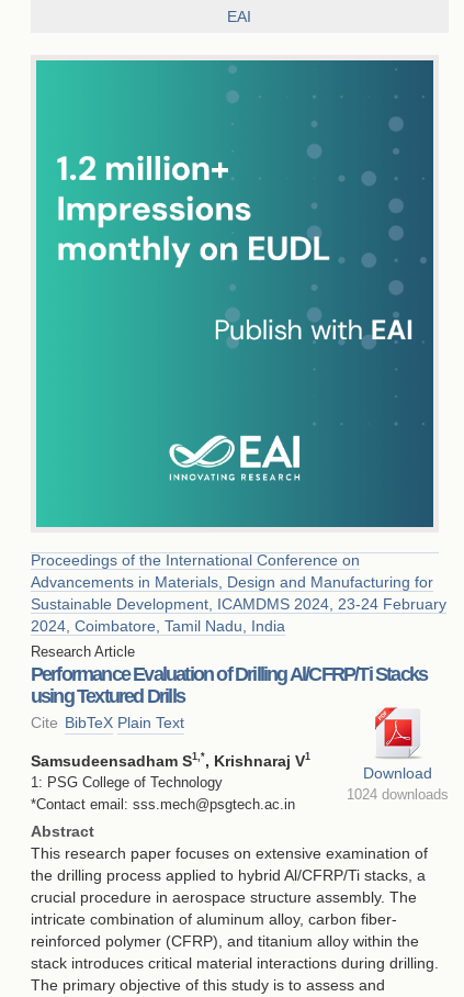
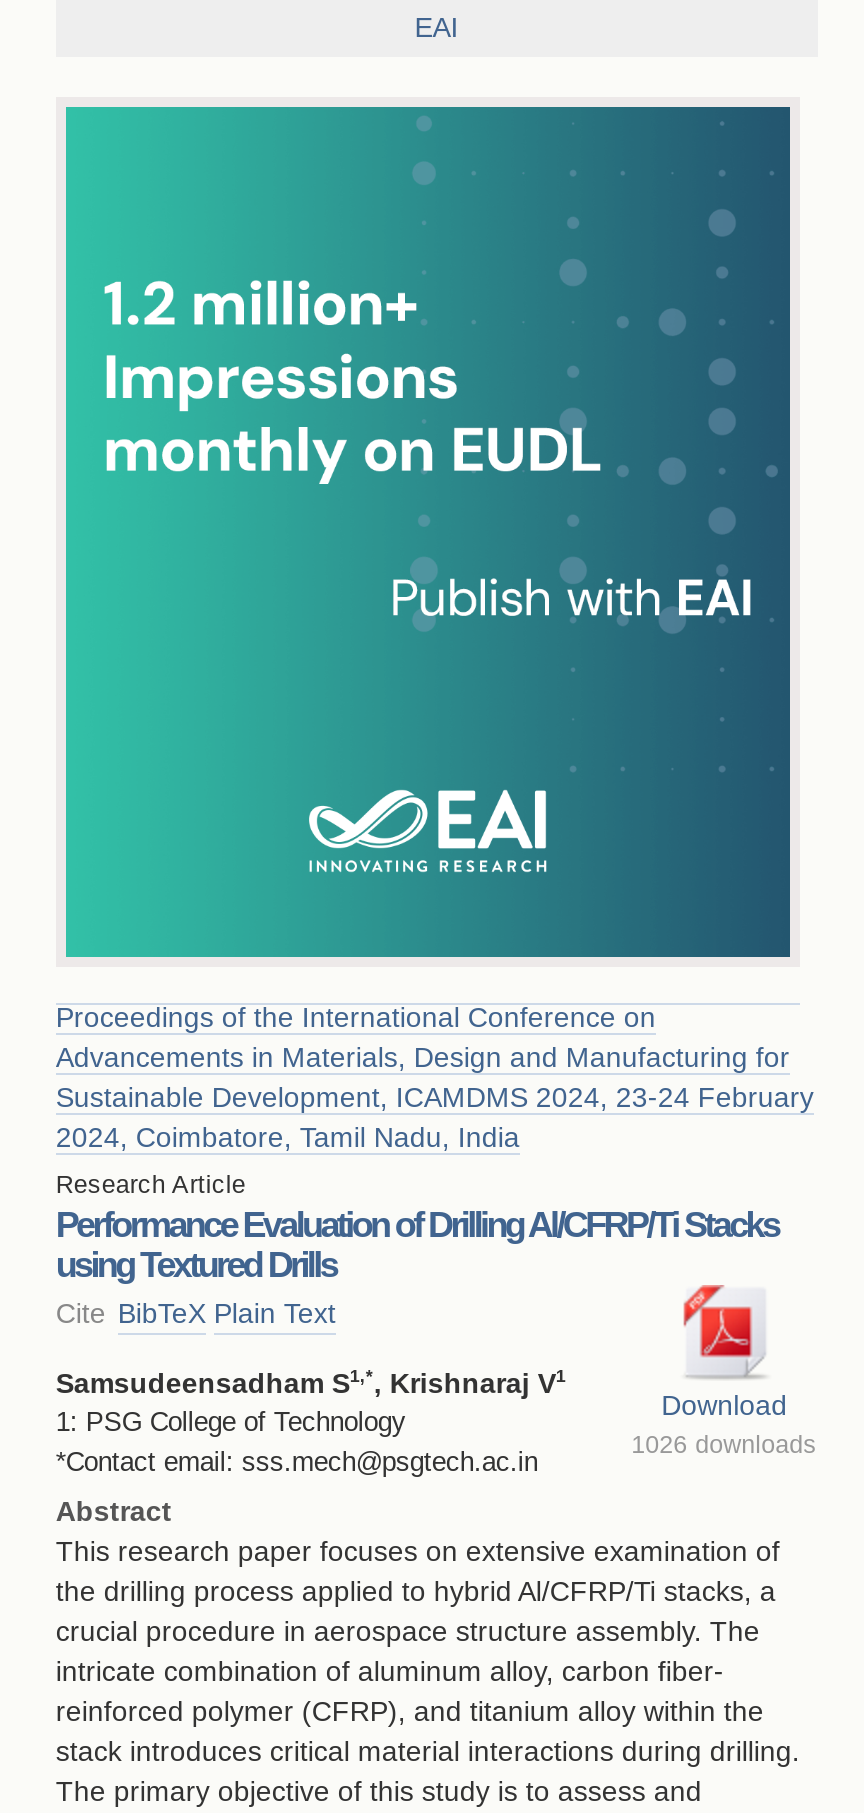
[346,787,448,802] 1024 downloads -> [631,1430,817,1458] 1026 downloads

